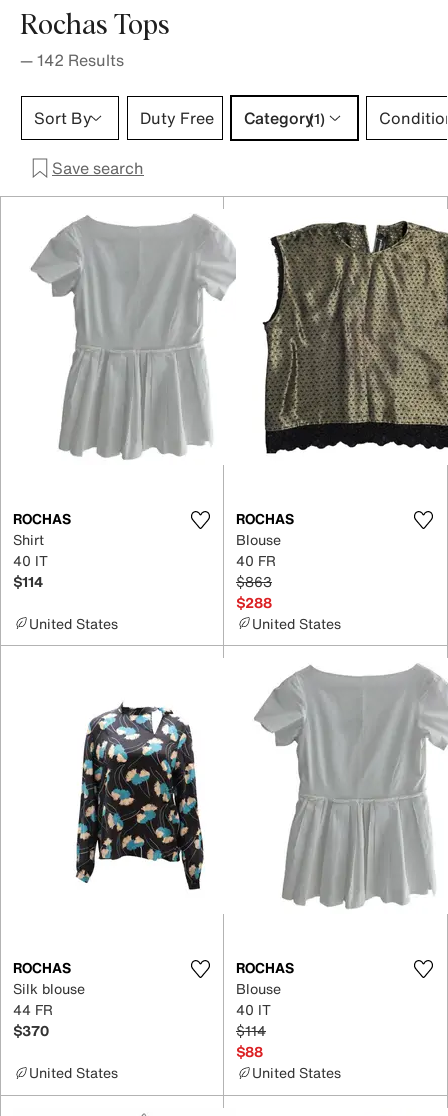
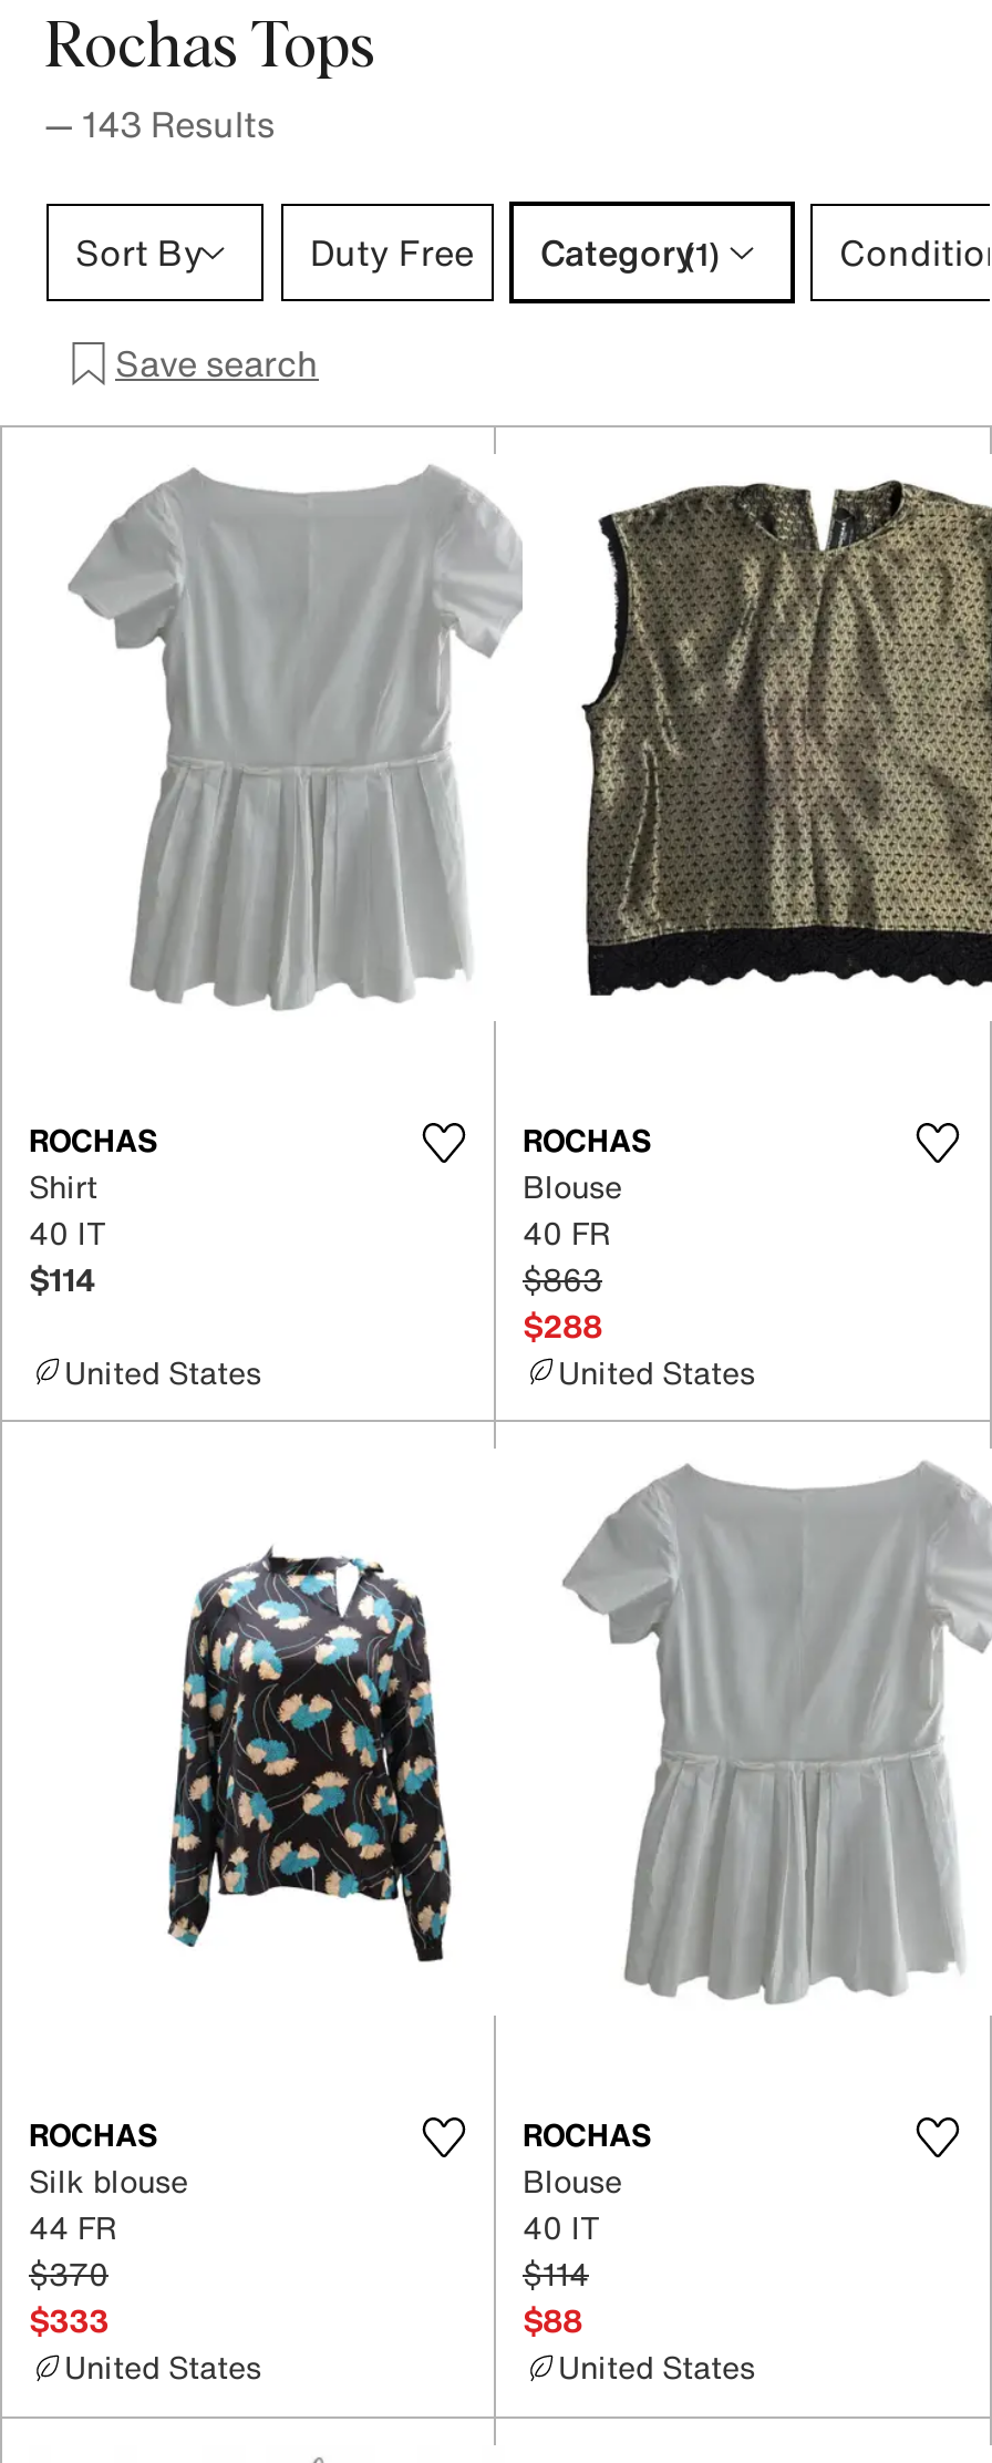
[20,48,124,72] — 142 Results -> [44,97,275,151] — 143 Results
none -> [29,2297,108,2343] $333

